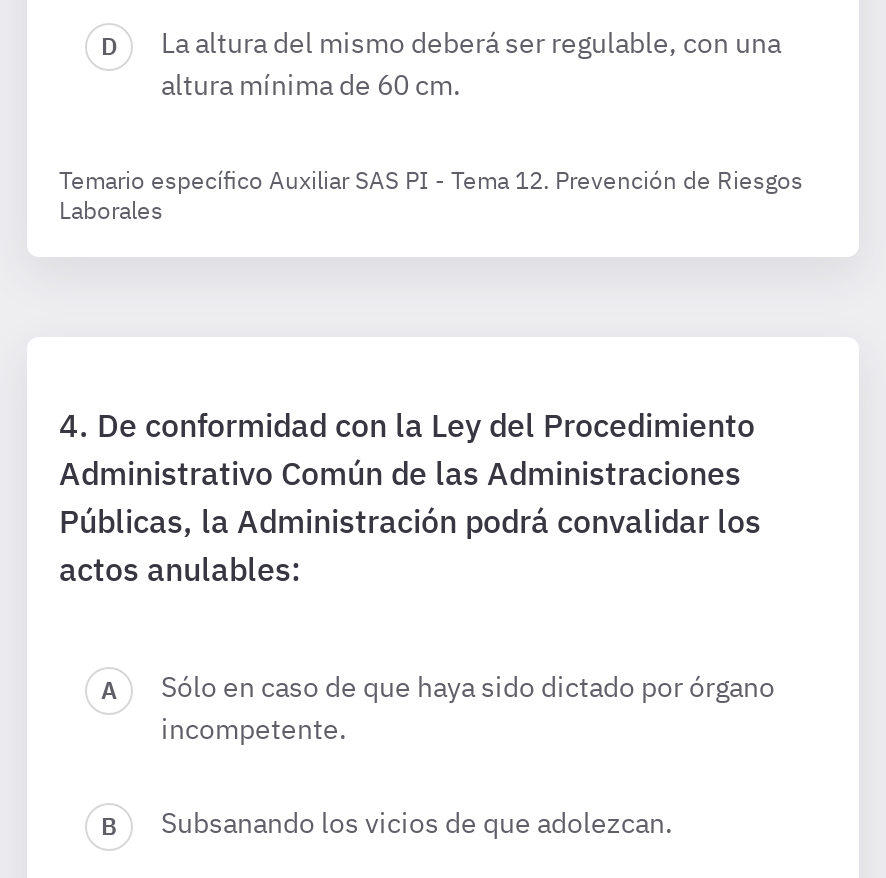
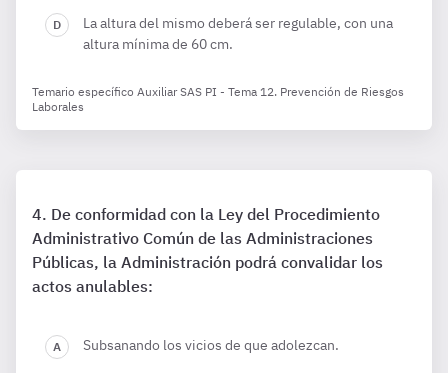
[161,669,775,747] Sólo en caso de que haya sido dictado por órgano | incompetente. -> none

